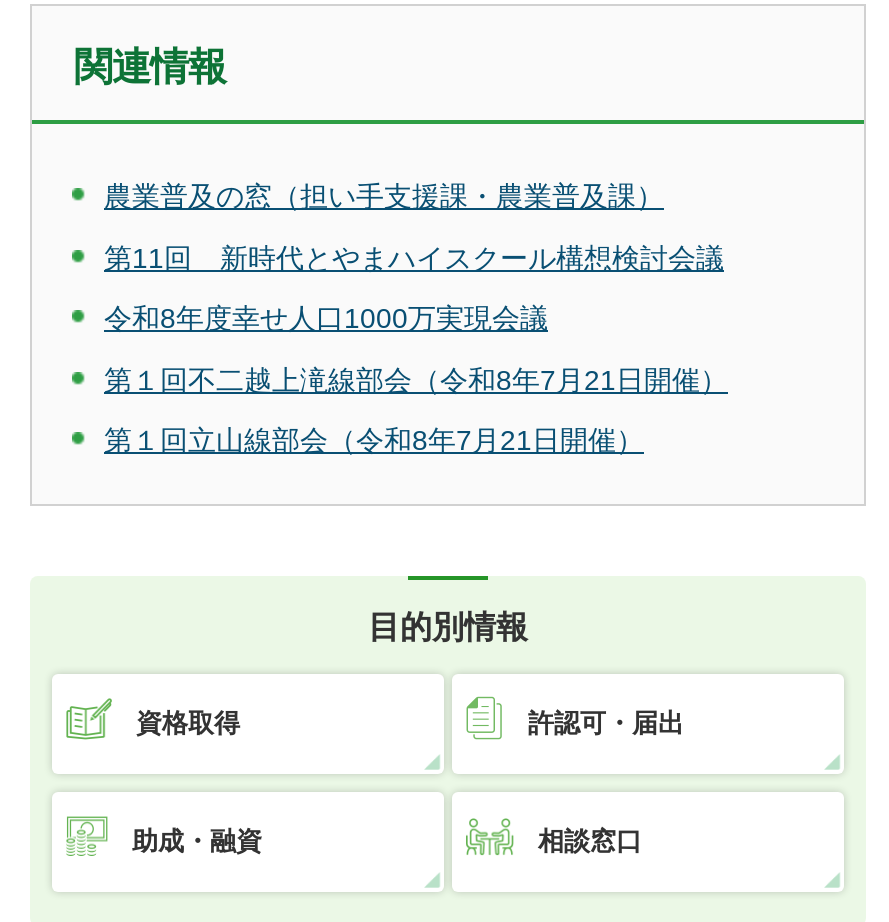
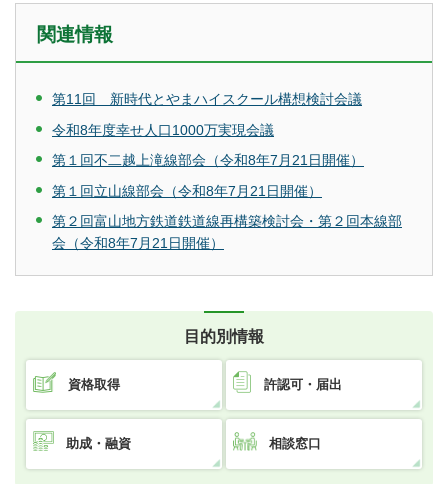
[104,181,664,213] 農業普及の窓（担い手支援課・農業普及課） -> none
moved [104,242,728,456] -> [52,91,364,199]: 第11回 新時代とやまハイスクール構想検討会議 | 令和8年度幸せ人口1000万実現会議 | 第１回不二越上滝線部会（令和8年7月21日開催） | 第１回立山線部会（令和8年7月21日開催）
none -> [52,213,402,251] 第２回富山地方鉄道鉄道線再構築検討会・第２回本線部 | 会（令和8年7月21日開催）

